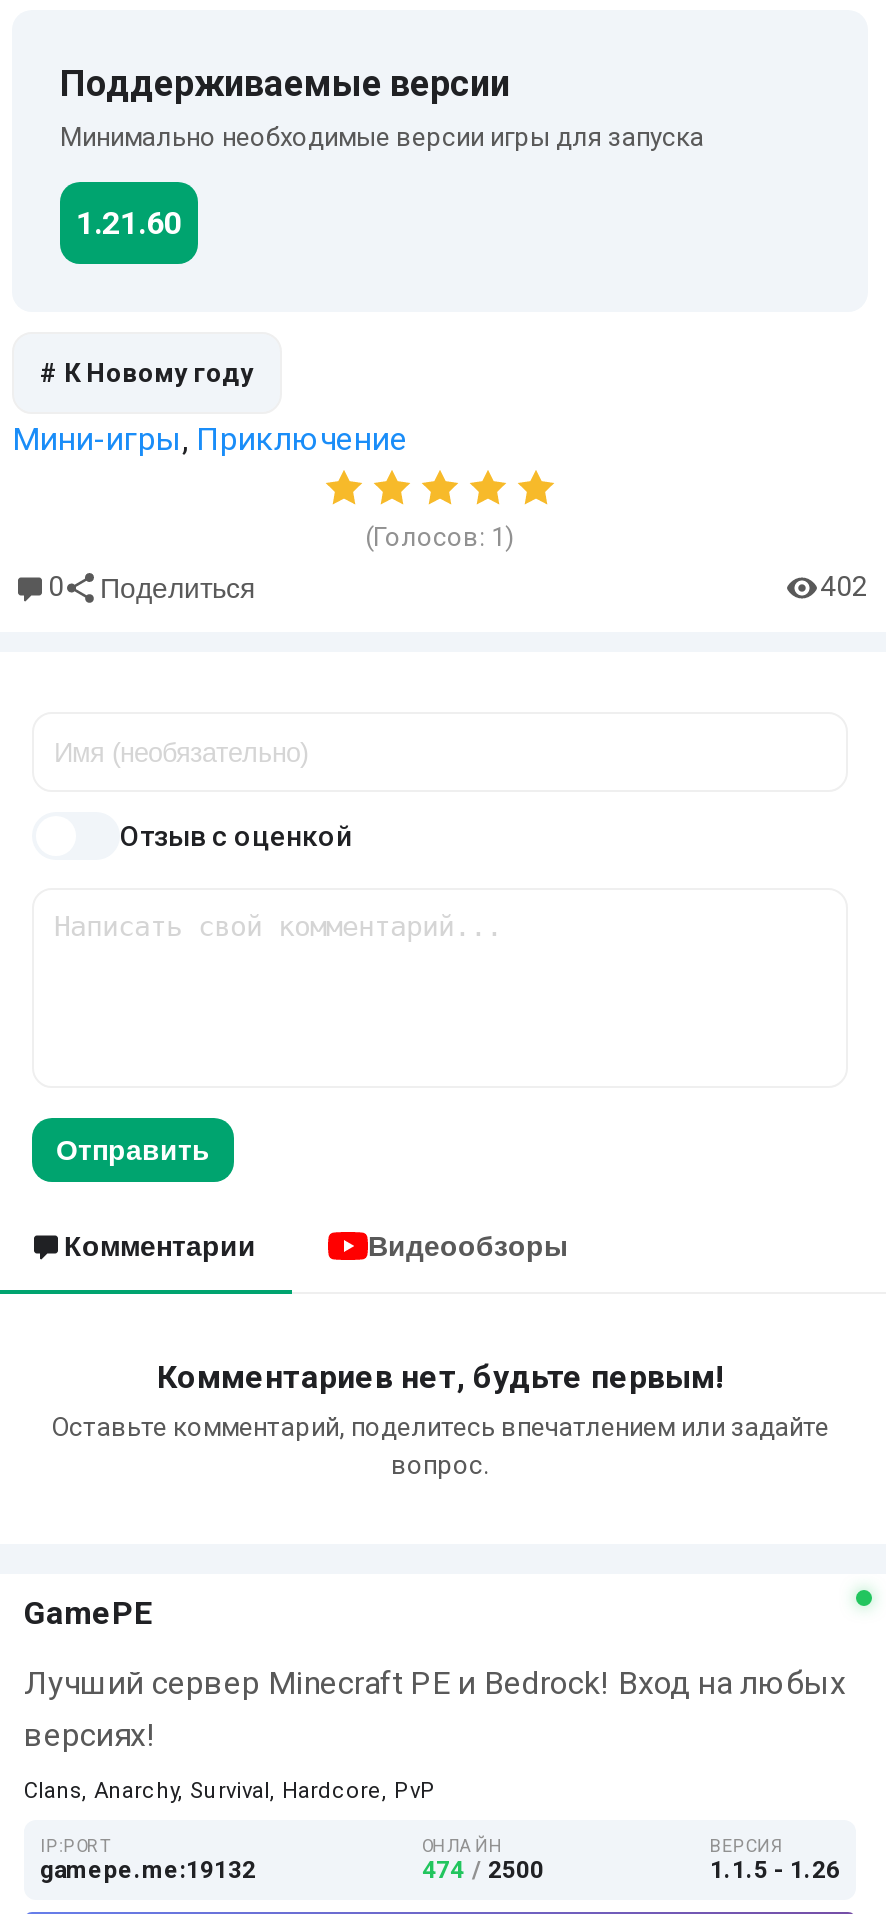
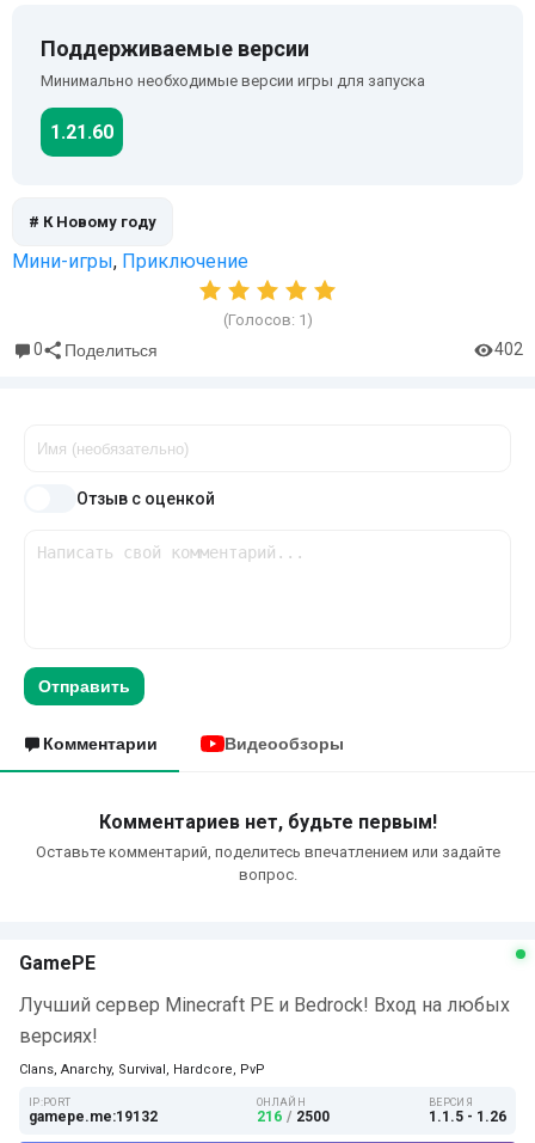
[422,1856,544,1884] 474 / 2500 -> [257,1109,330,1125] 216 / 2500

